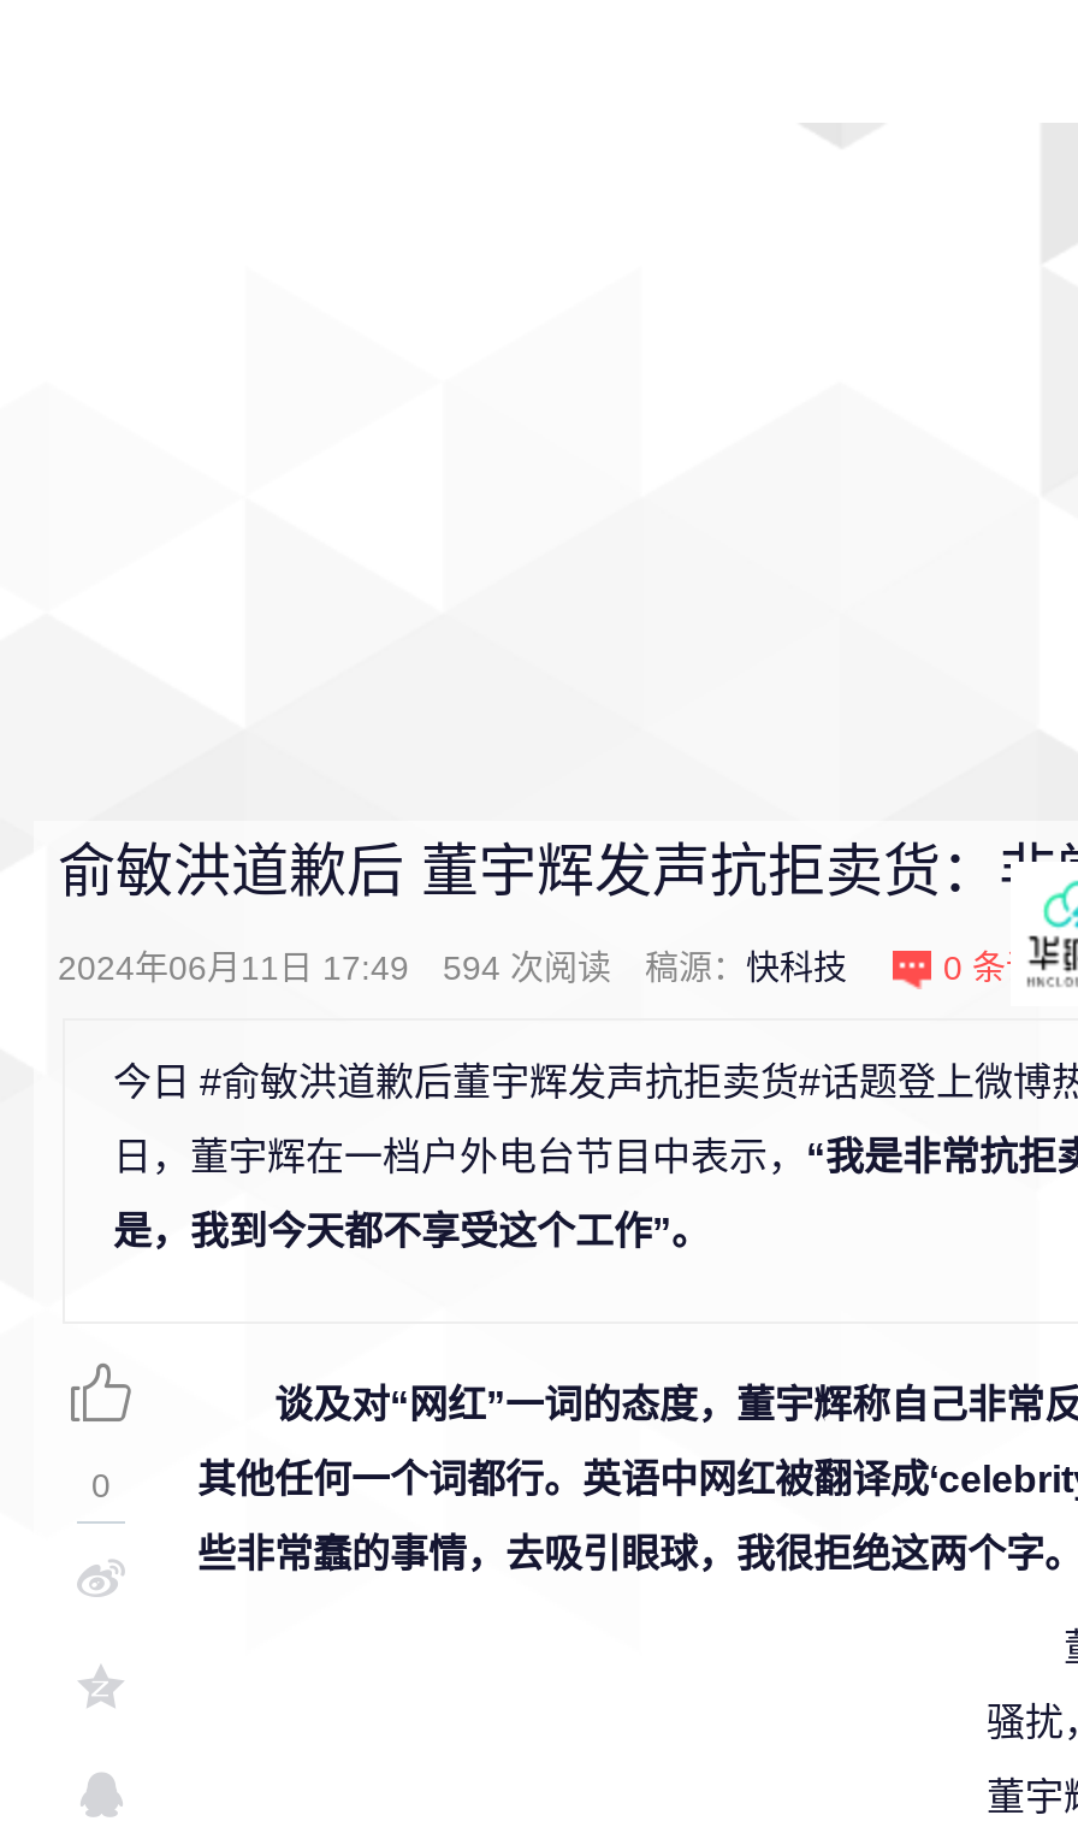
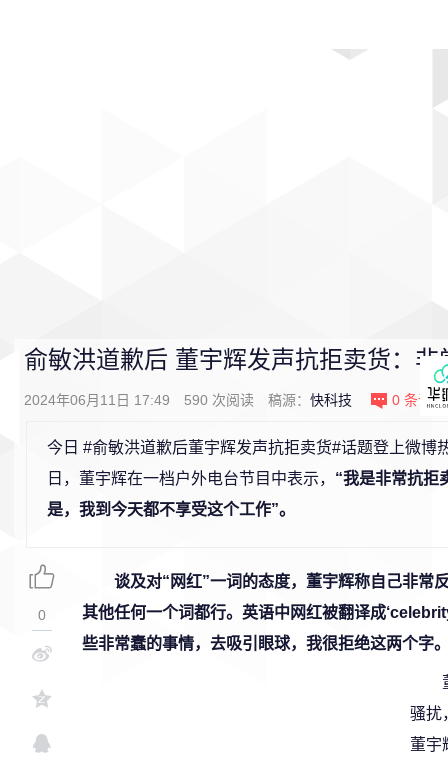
[58,948,847,987] 2024年06月11日 17:49 594次阅读 稿源：快科技 -> [24,392,352,408] 2024年06月11日 17:49 590次阅读 稿源：快科技

